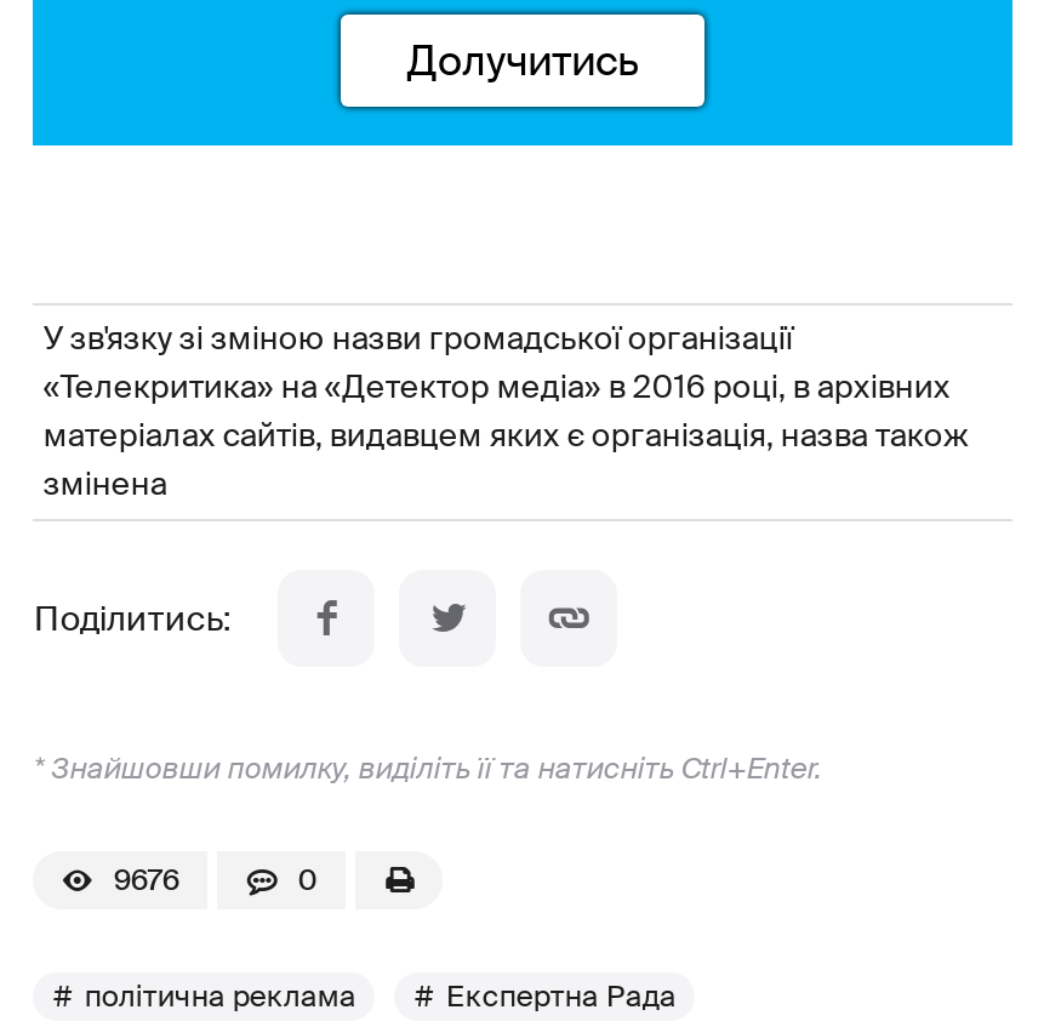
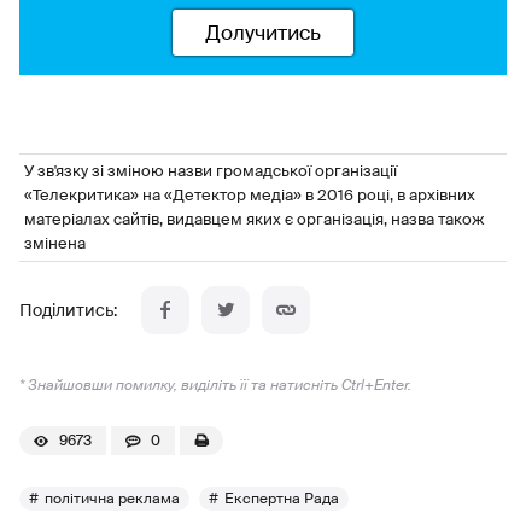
[114,861,179,900] 9676 -> [60,431,92,450] 9673

